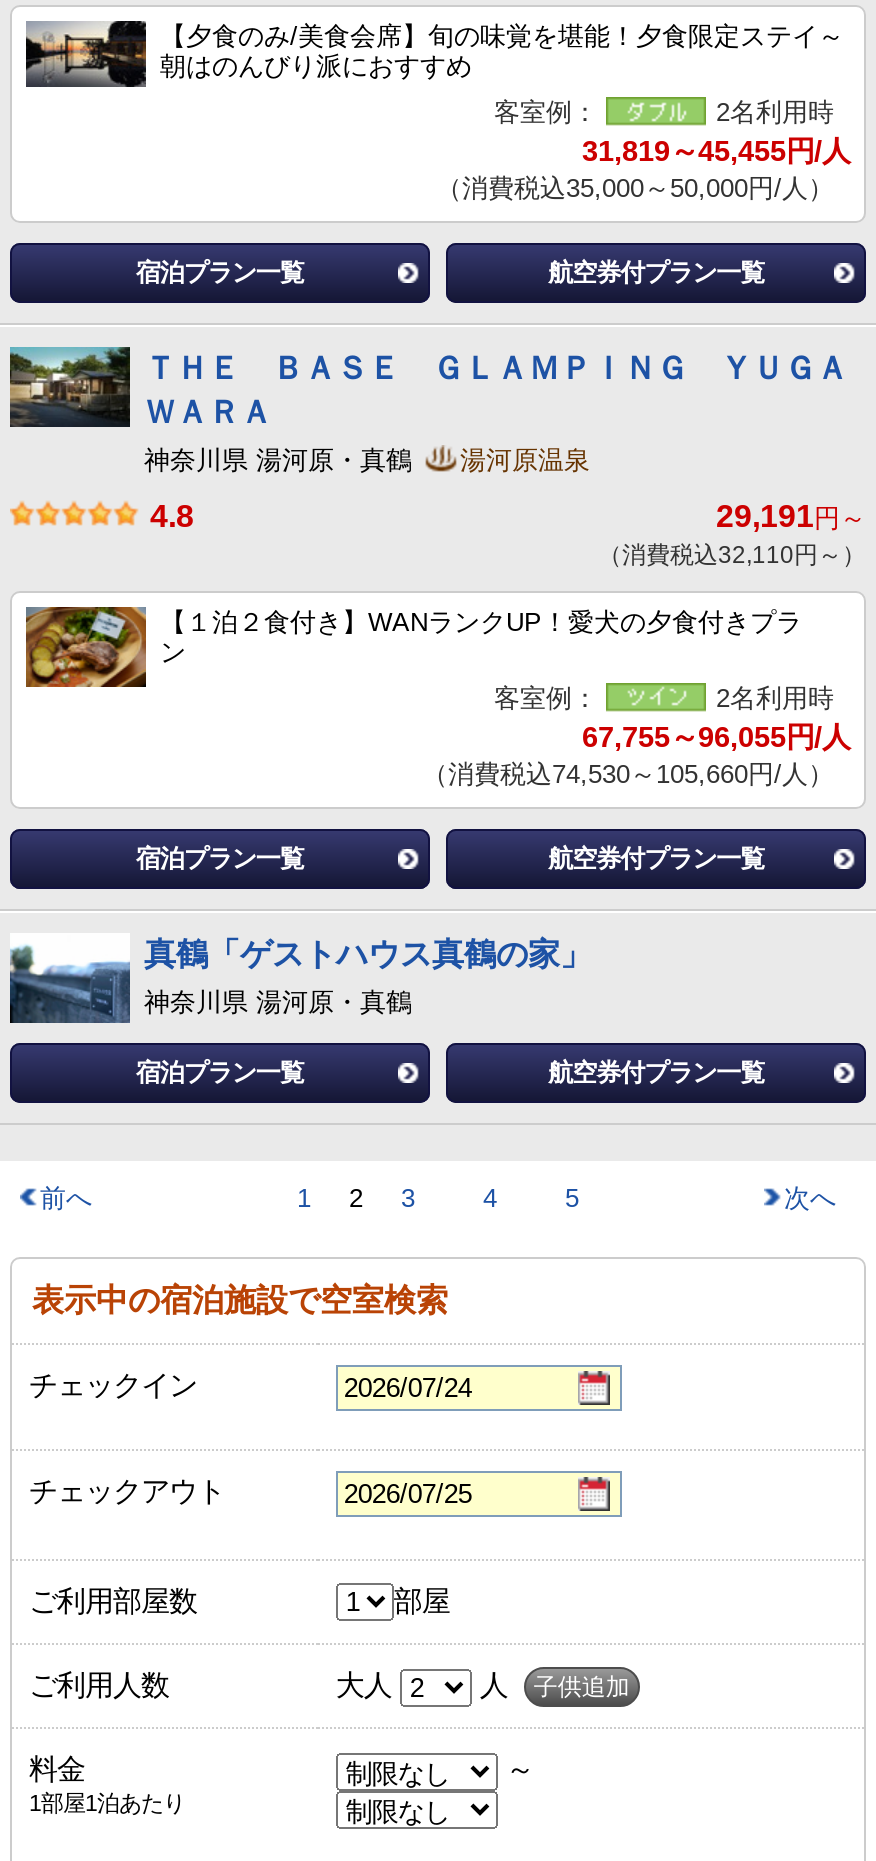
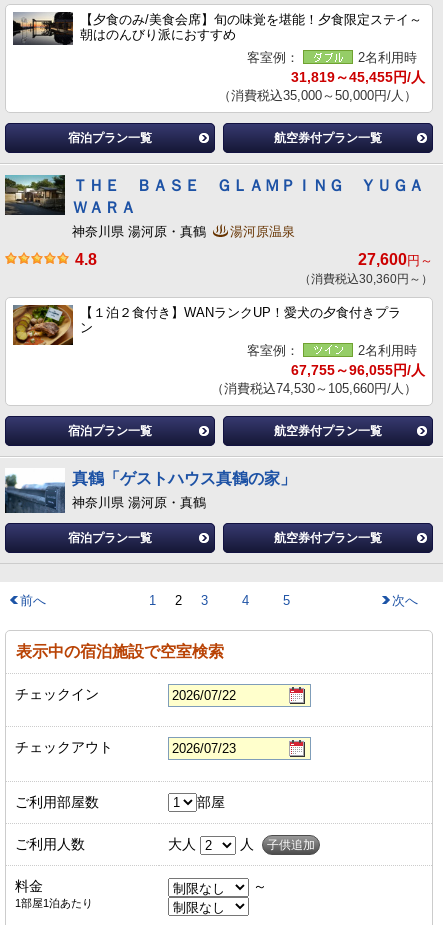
[716,498,866,532] 29,191円～ -> [358,251,433,268] 27,600円～
[598,540,866,568] （消費税込32,110円～） -> [299,272,433,286] （消費税込30,360円～）

